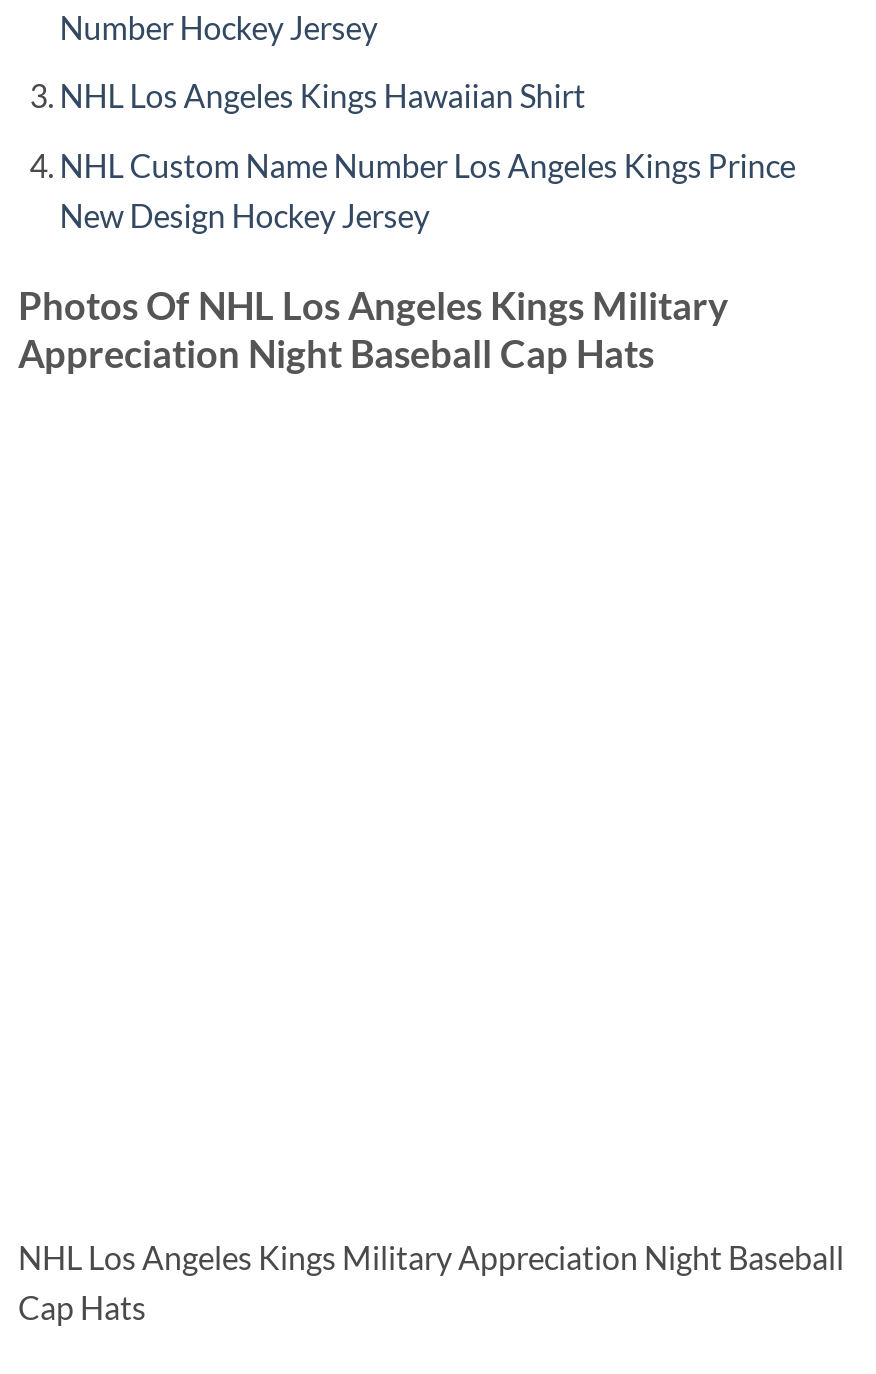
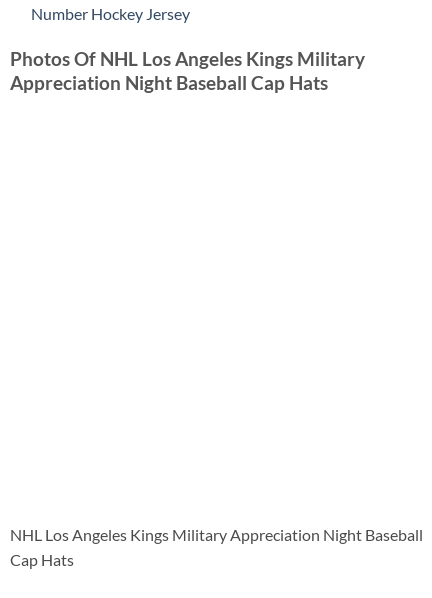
[60,77,796,234] NHL Los Angeles Kings Hawaiian Shirt | NHL Custom Name Number Los Angeles Kings Prince | New Design Hockey Jersey -> none

